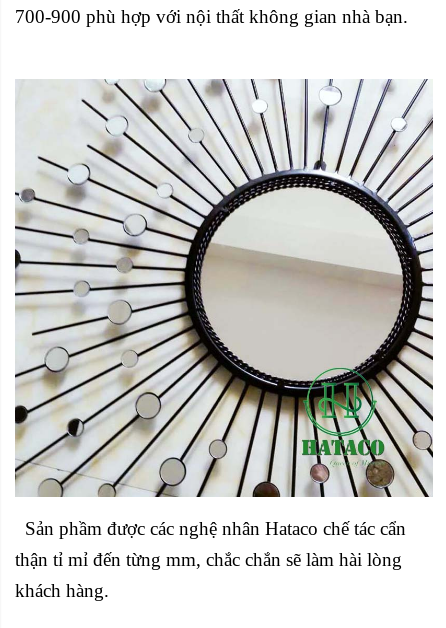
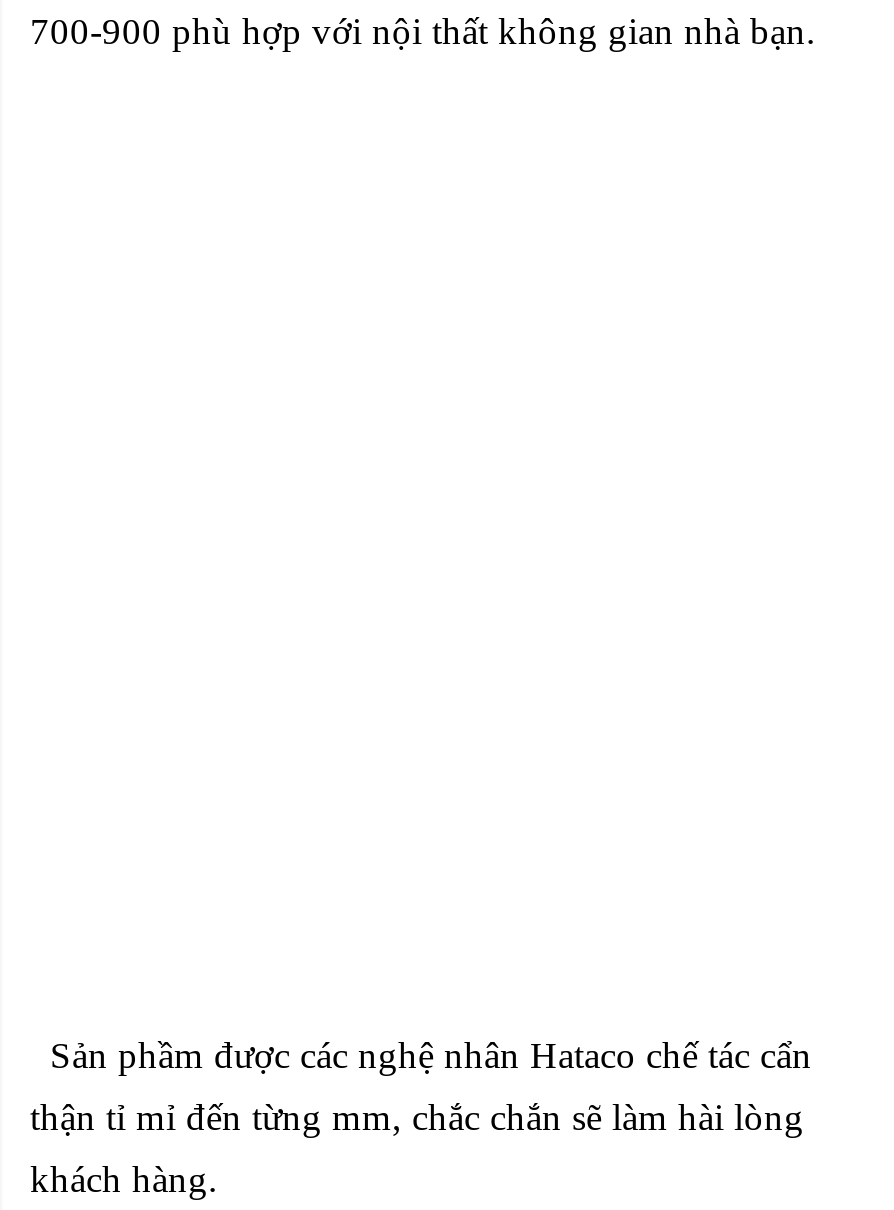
[14,78,434,498] [image] -> none

